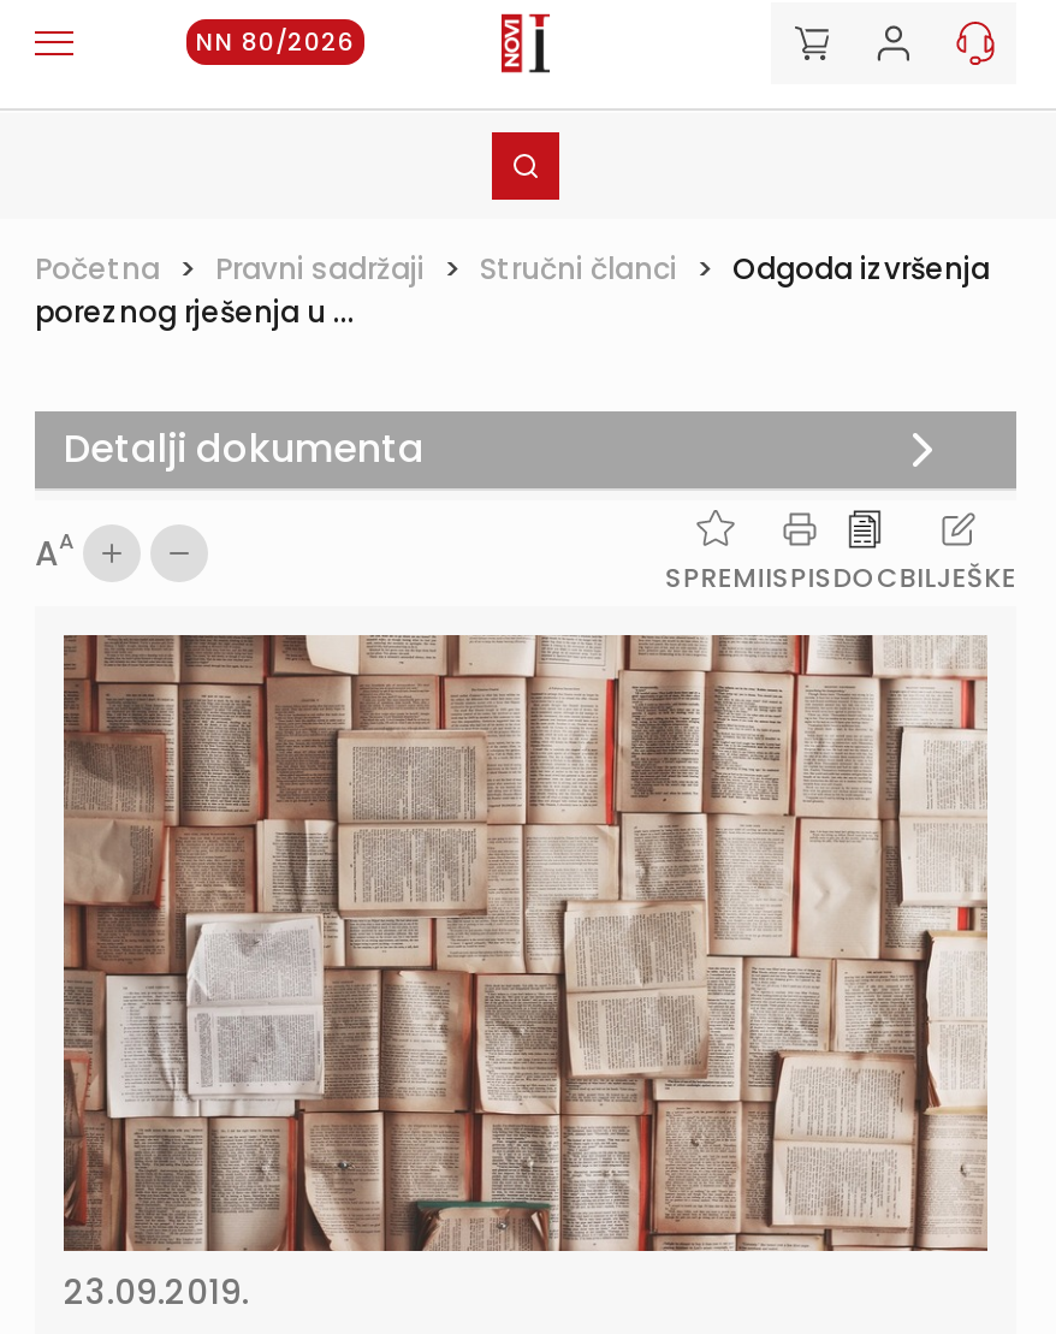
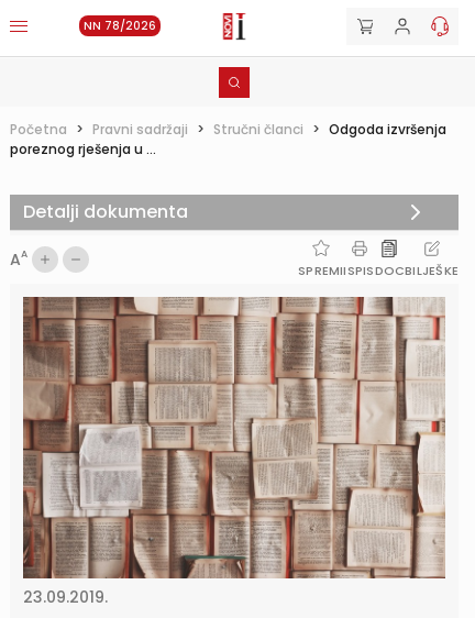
[196,24,355,60] NN 80/2026 -> [84,18,156,34] NN 78/2026

